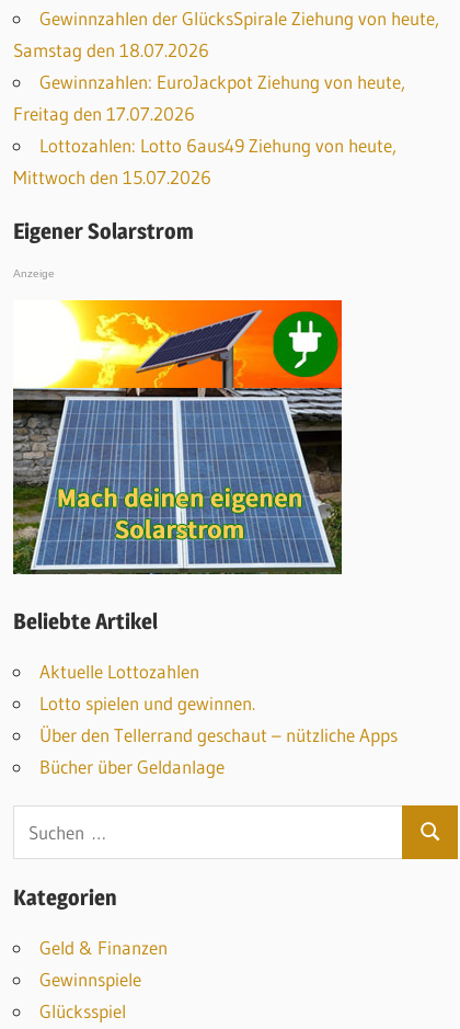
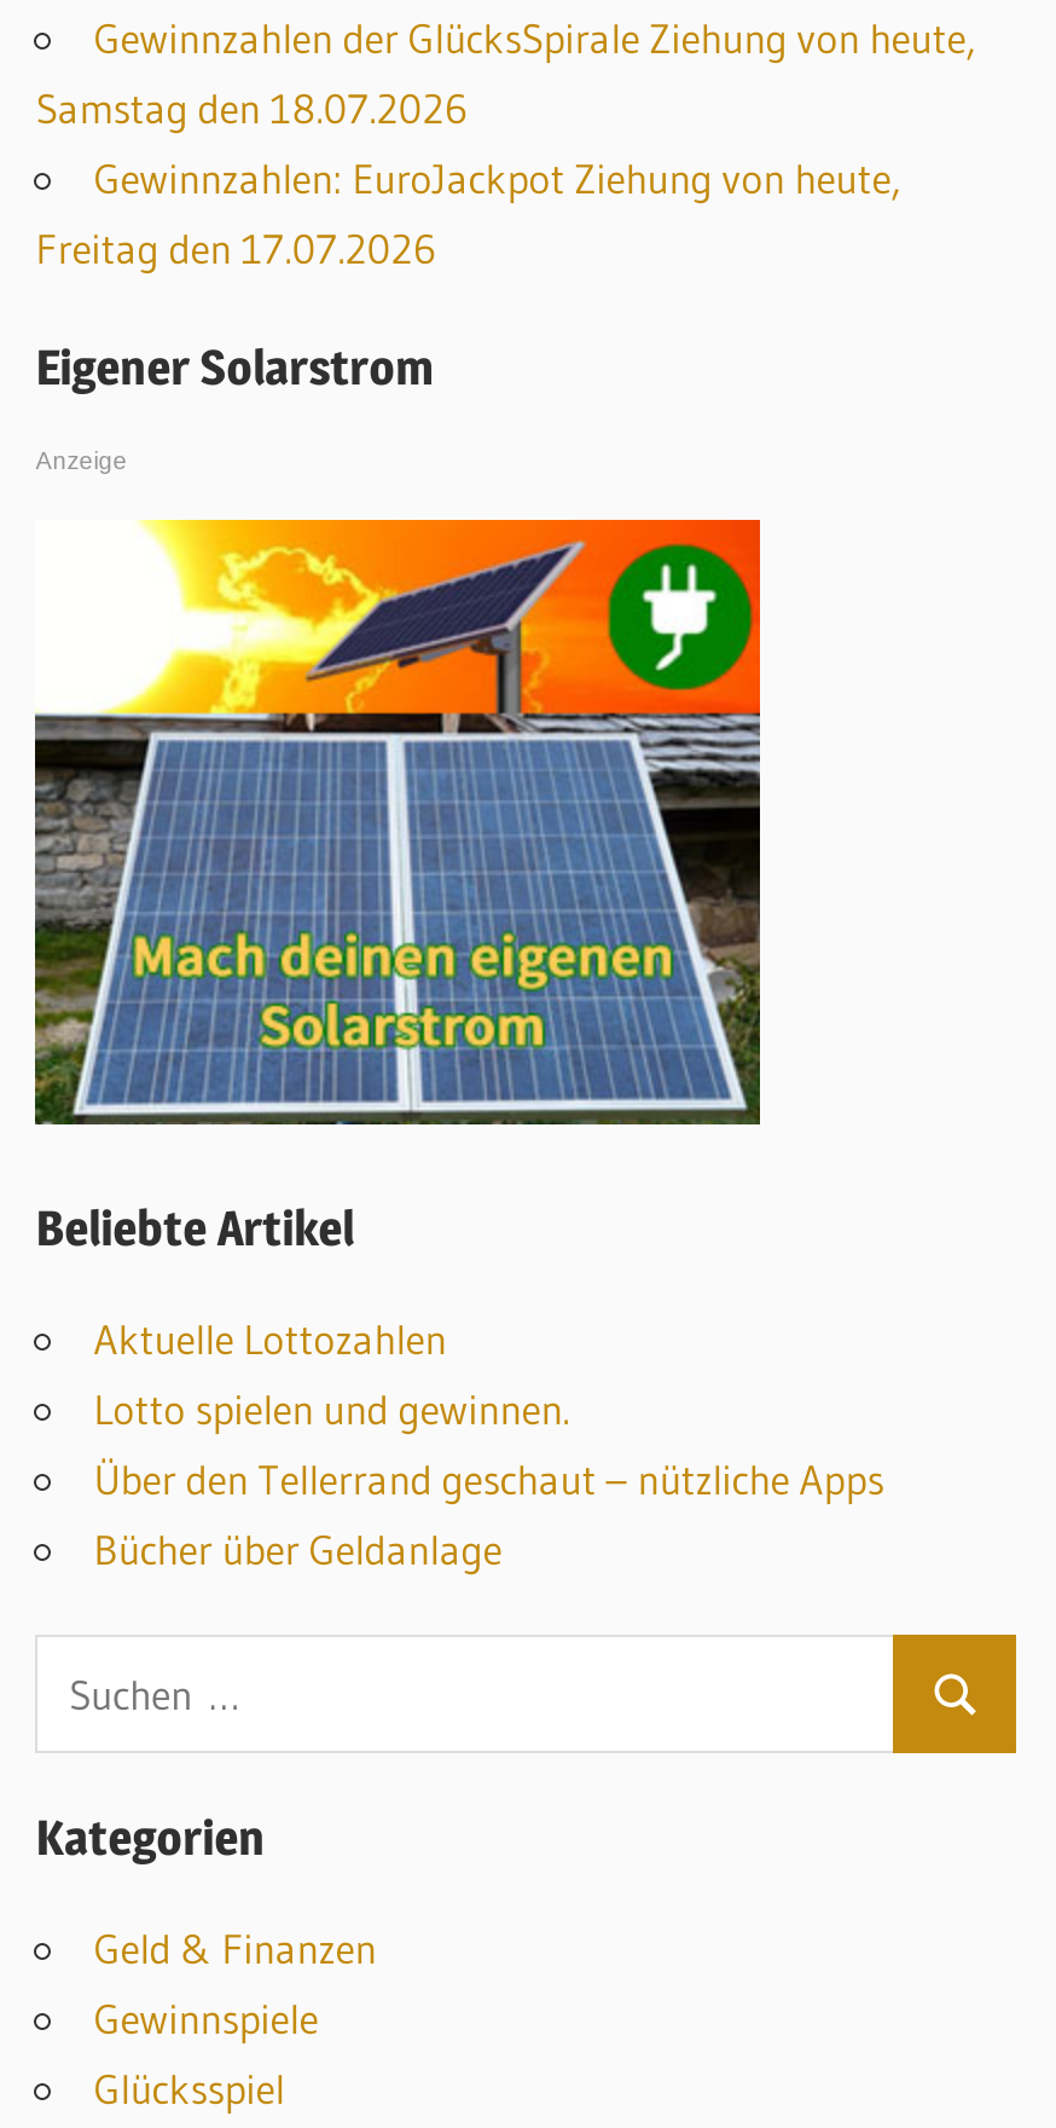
[13,134,397,188] Lottozahlen: Lotto 6aus49 Ziehung von heute, | Mittwoch den 15.07.2026 -> none

